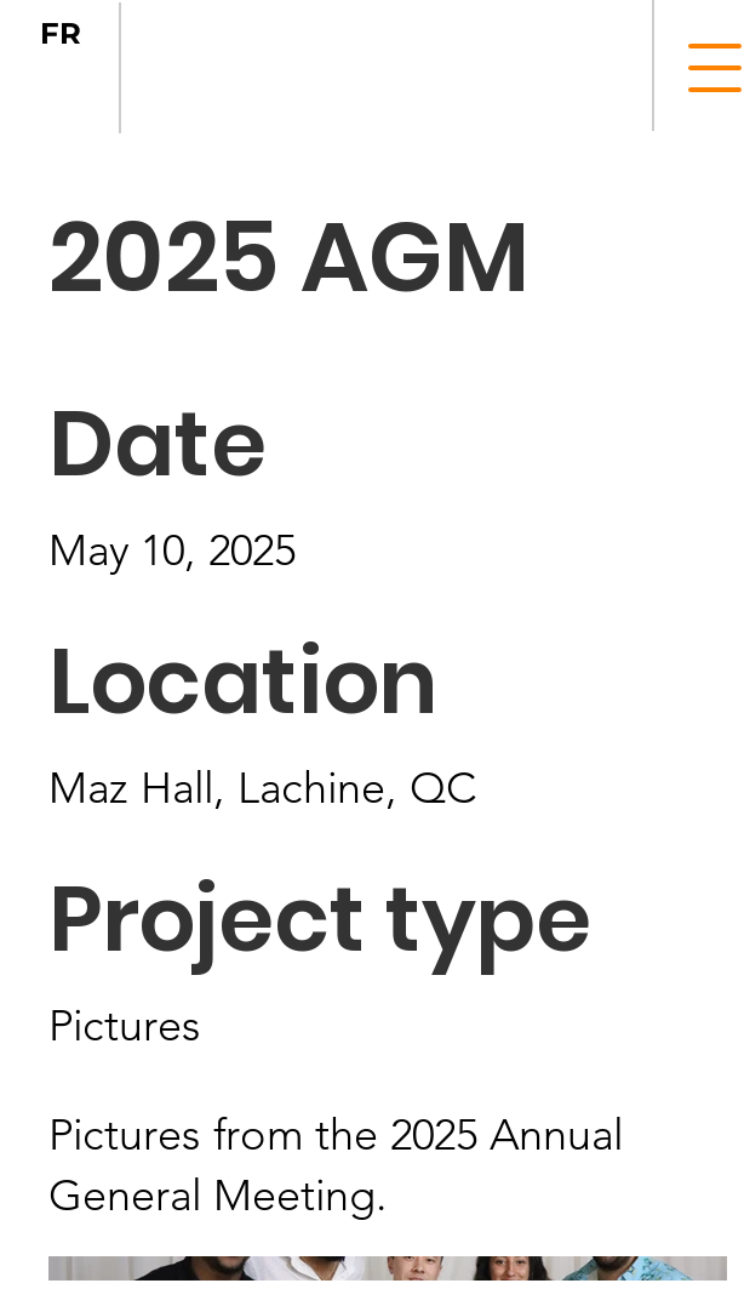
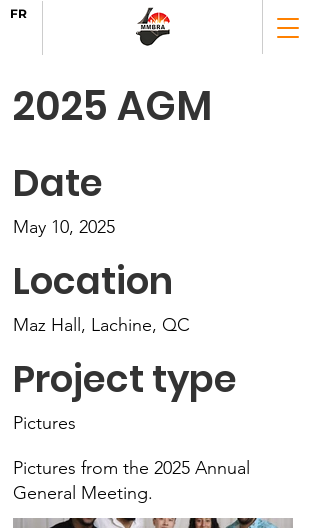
none -> [135,7,171,47] [image]

